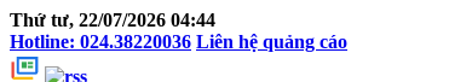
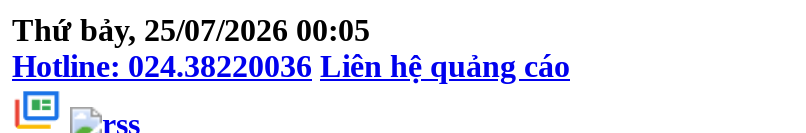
[10,10,215,30] Thứ tư, 22/07/2026 04:44 -> [12,13,370,47] Thứ bảy, 25/07/2026 00:05

